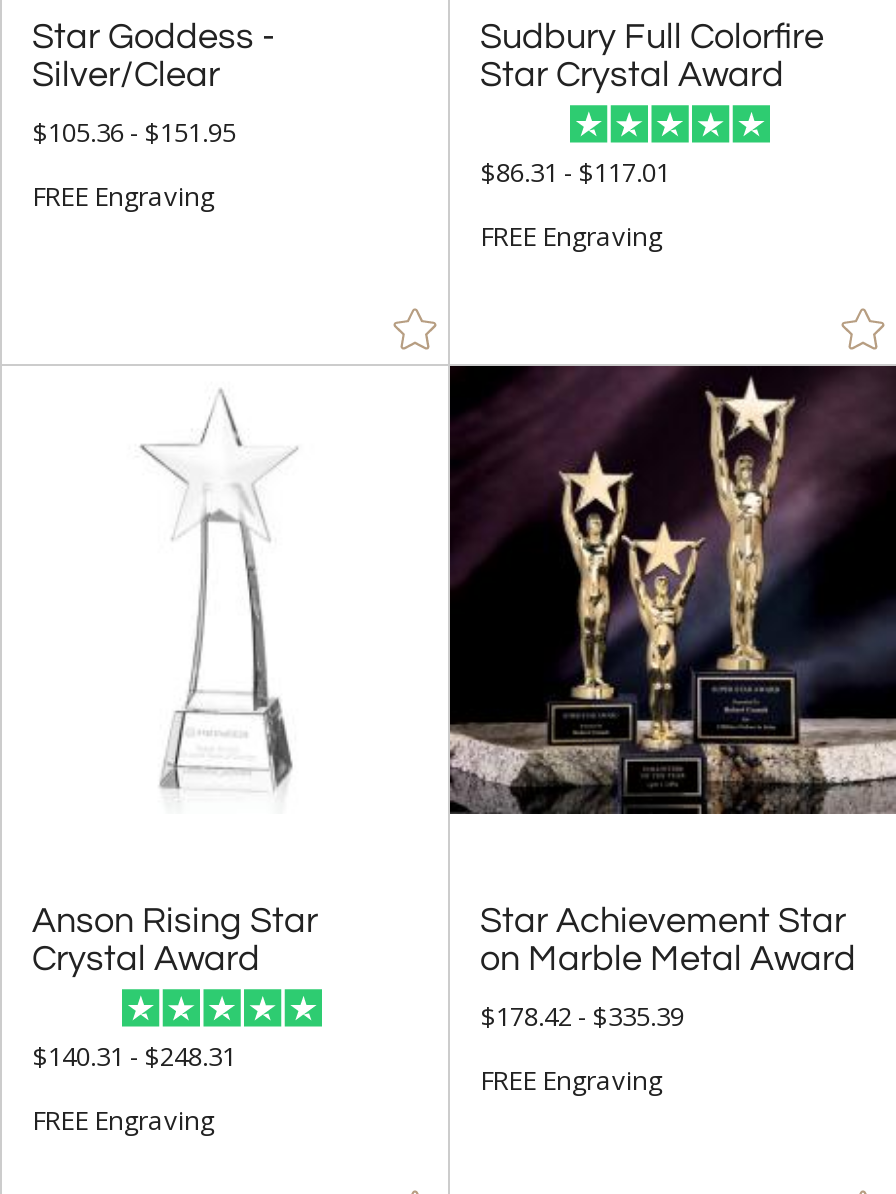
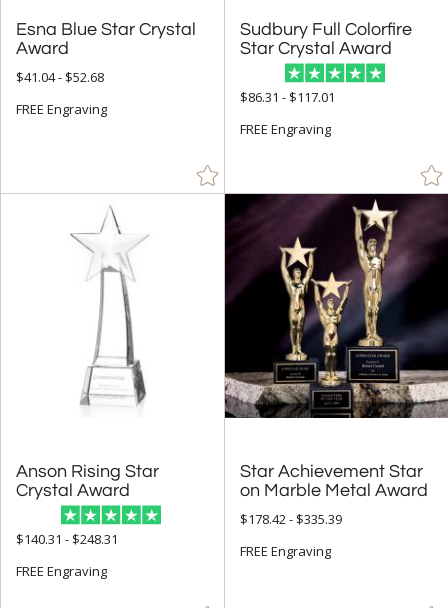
[32,18,274,94] Star Goddess - | Silver/Clear -> [16,20,196,58] Esna Blue Star Crystal | Award
[32,114,236,150] $105.36 - $151.95 -> [16,68,104,86] $41.04 - $52.68

